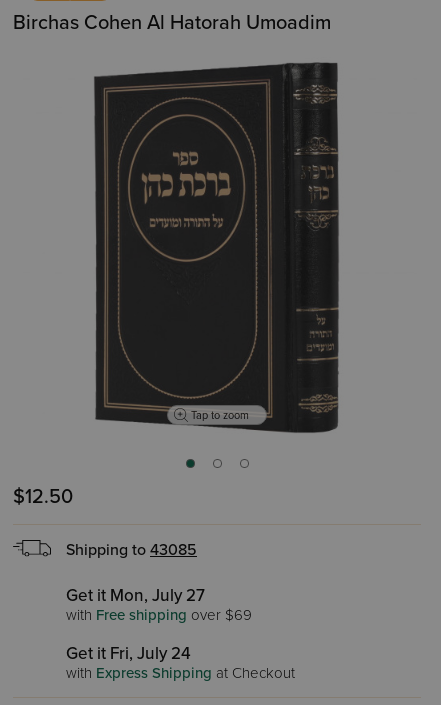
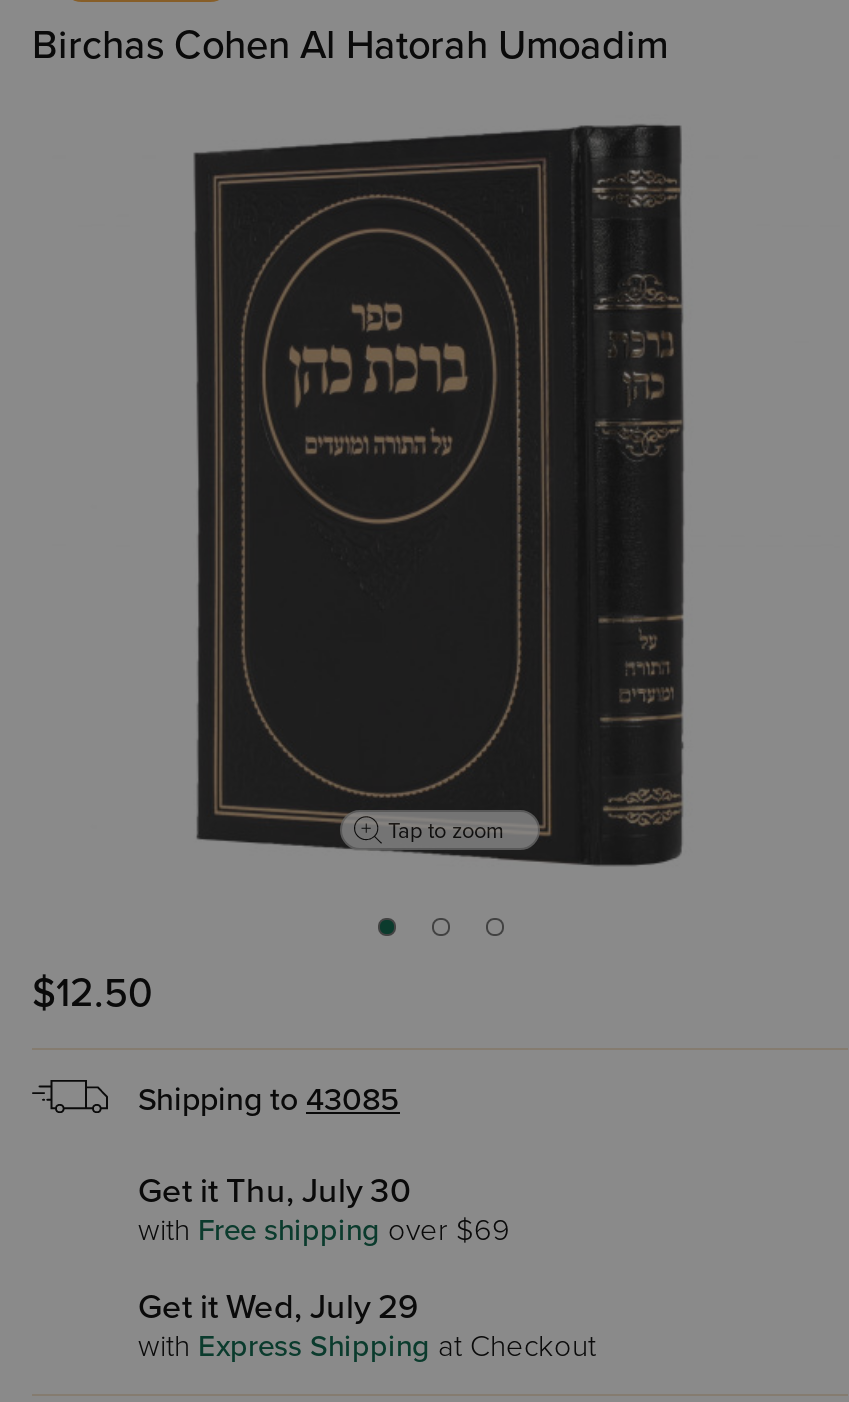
[66,585,205,606] Get it Mon, July 27 -> [138,1170,410,1212] Get it Thu, July 30
[66,643,191,664] Get it Fri, July 24 -> [138,1286,418,1328] Get it Wed, July 29

